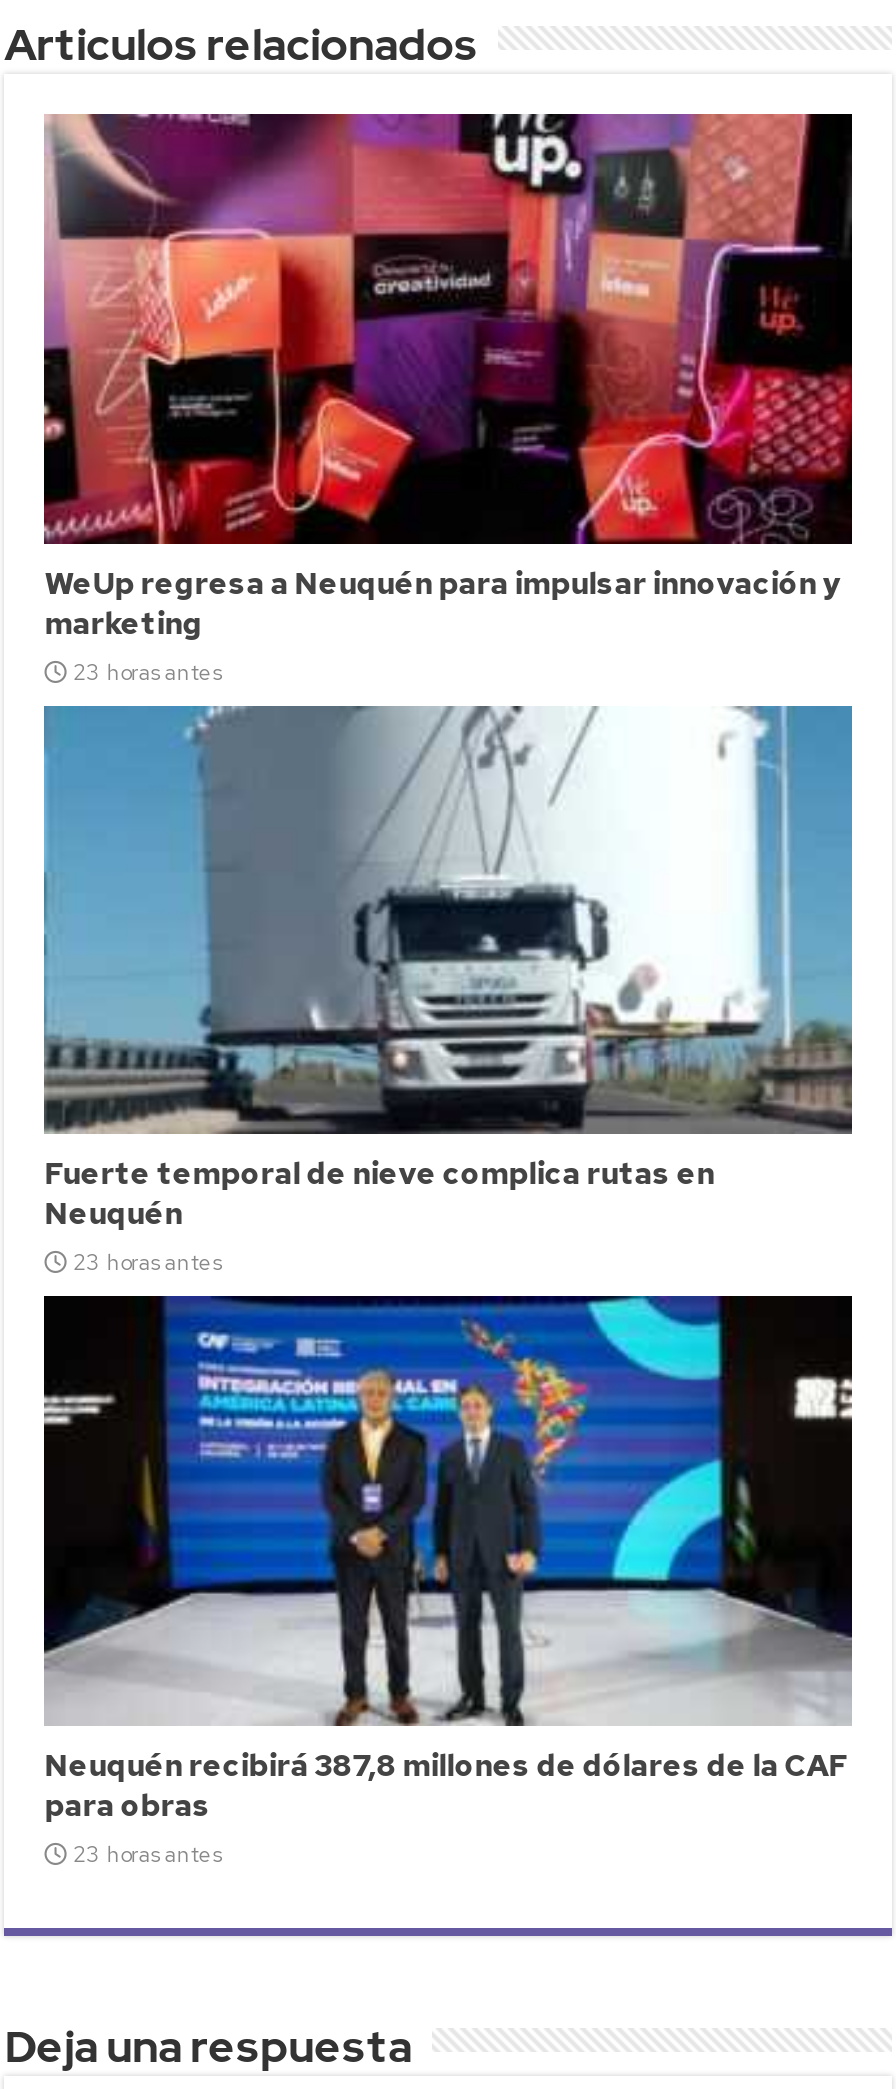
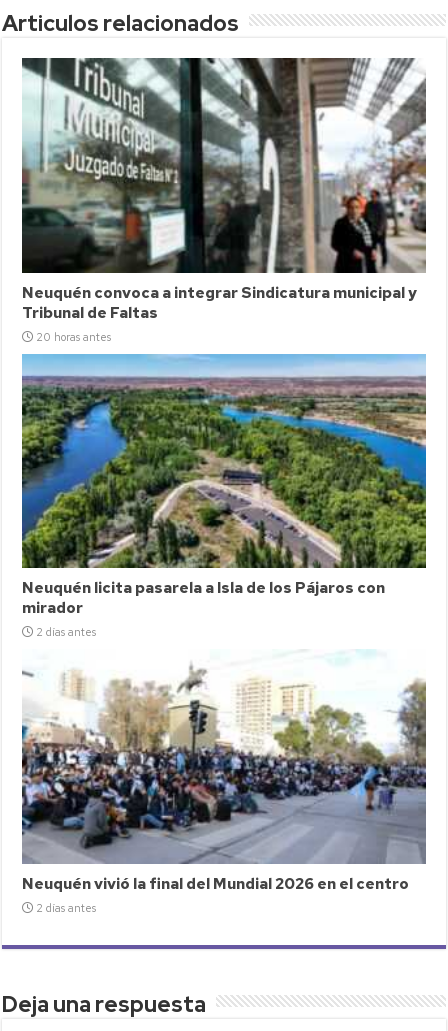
[42,112,854,685] [image] | WeUp regresa a Neuquén para impulsar innovación y | marketing | 23 horas antes -> [22,57,427,343] [image] | Neuquén convoca a integrar Sindicatura municipal y | Tribunal de Faltas | 20 horas antes
[42,704,854,1277] [image] | Fuerte temporal de nieve complica rutas en | Neuquén | 23 horas antes -> [21,353,427,639] [image] | Neuquén licita pasarela a Isla de los Pájaros con | mirador | 2 días antes
[42,1294,854,1868] [image] | Neuquén recibirá 387,8 millones de dólares de la CAF | para obras | 23 horas antes -> [21,649,427,915] [image] | Neuquén vivió la final del Mundial 2026 en el centro | 2 días antes

